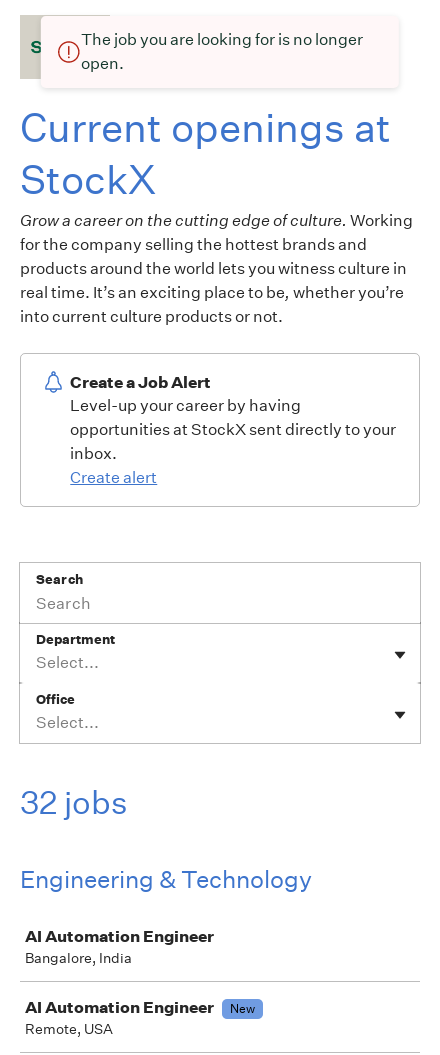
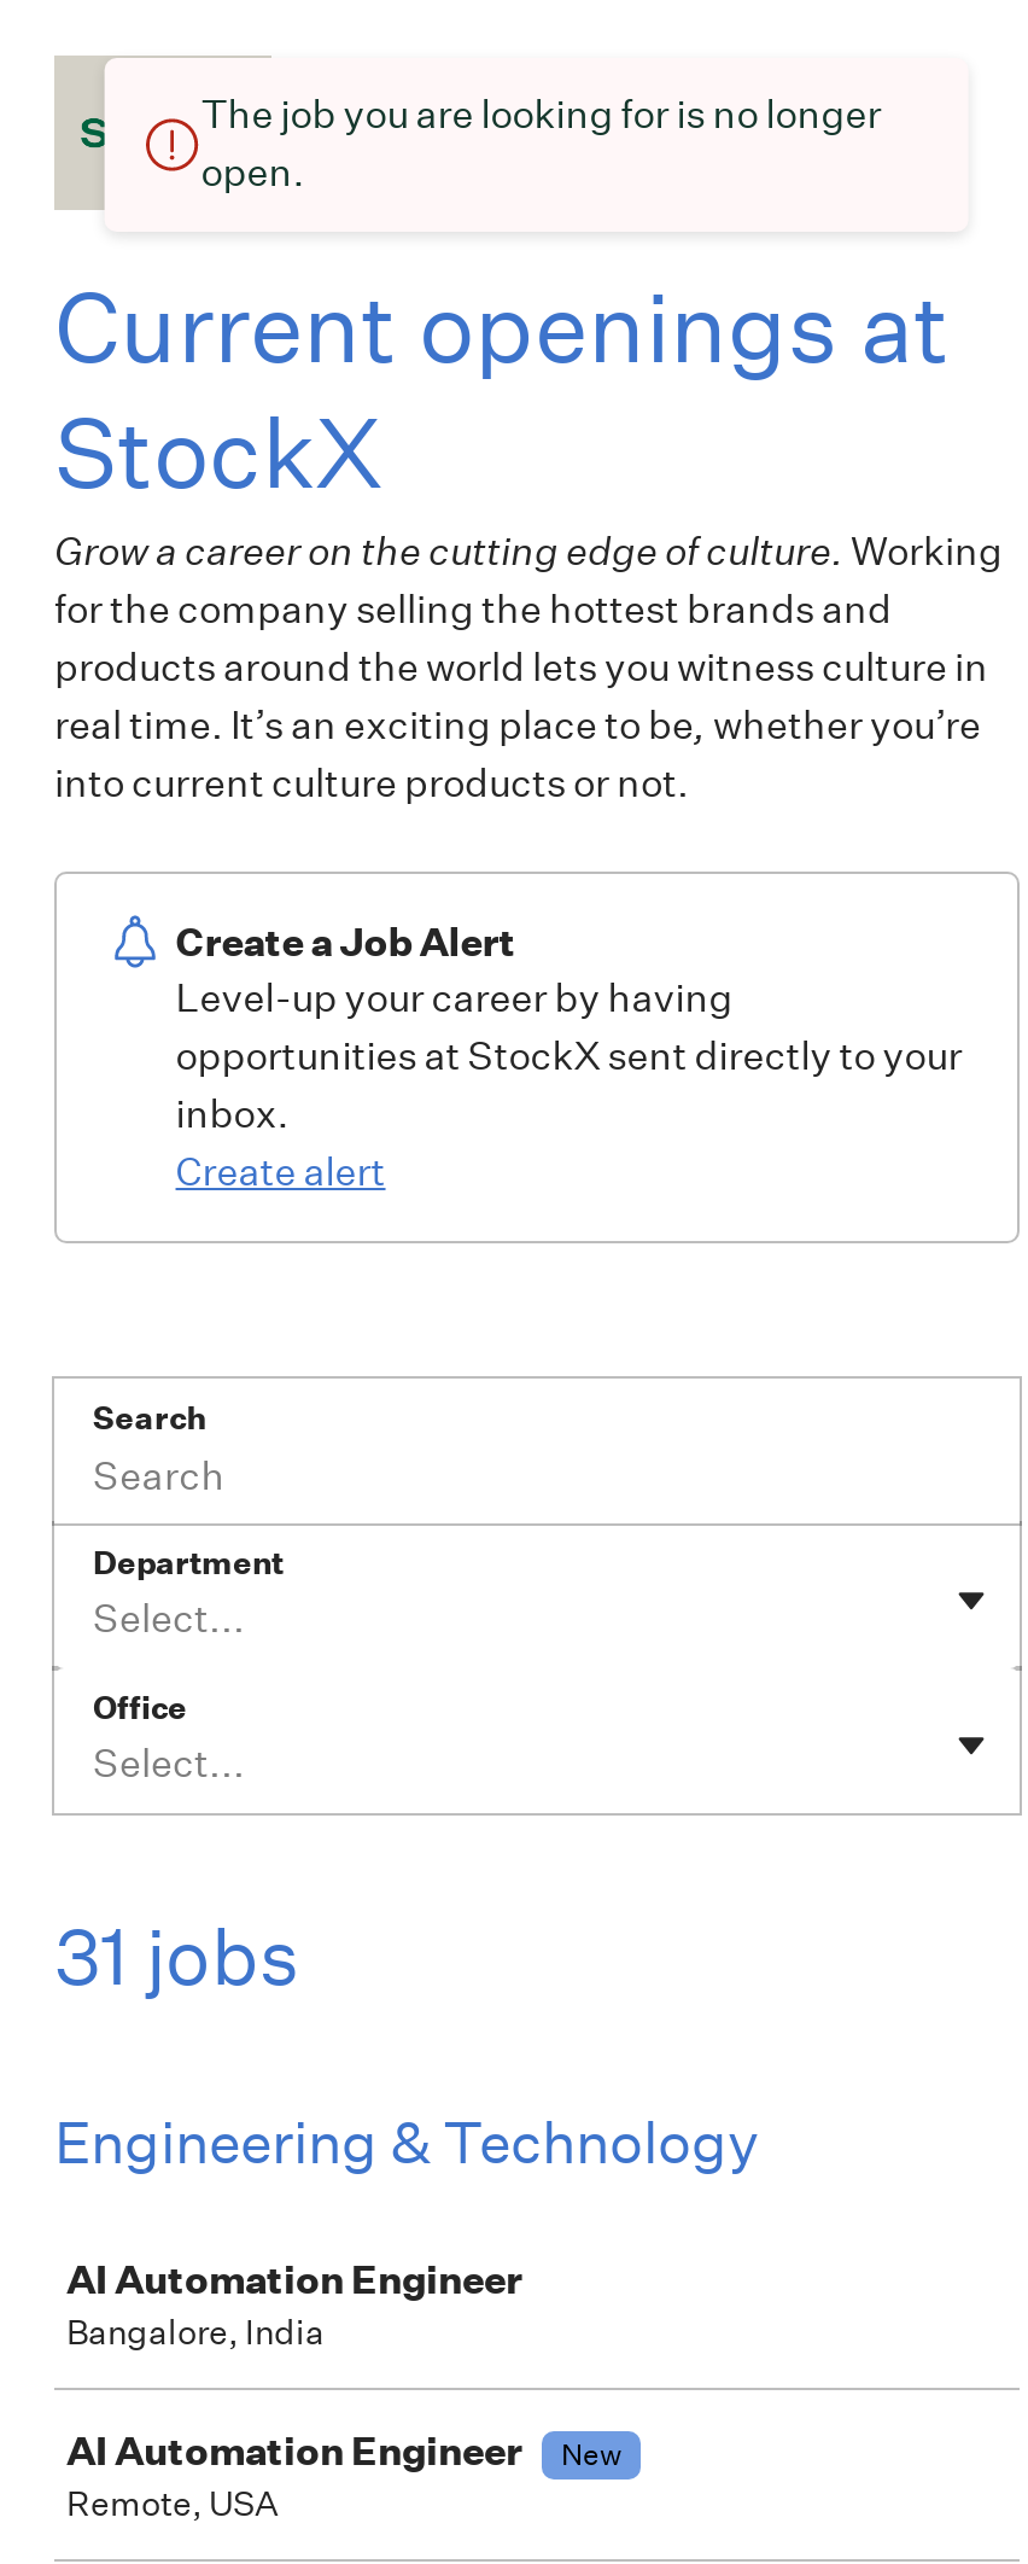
[20,783,128,822] 32 jobs -> [54,1910,300,2004] 31 jobs

